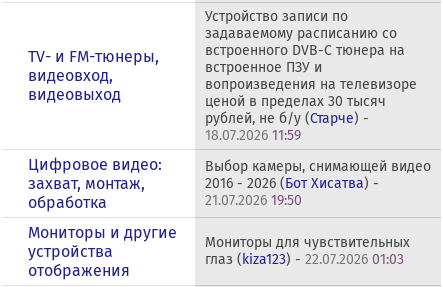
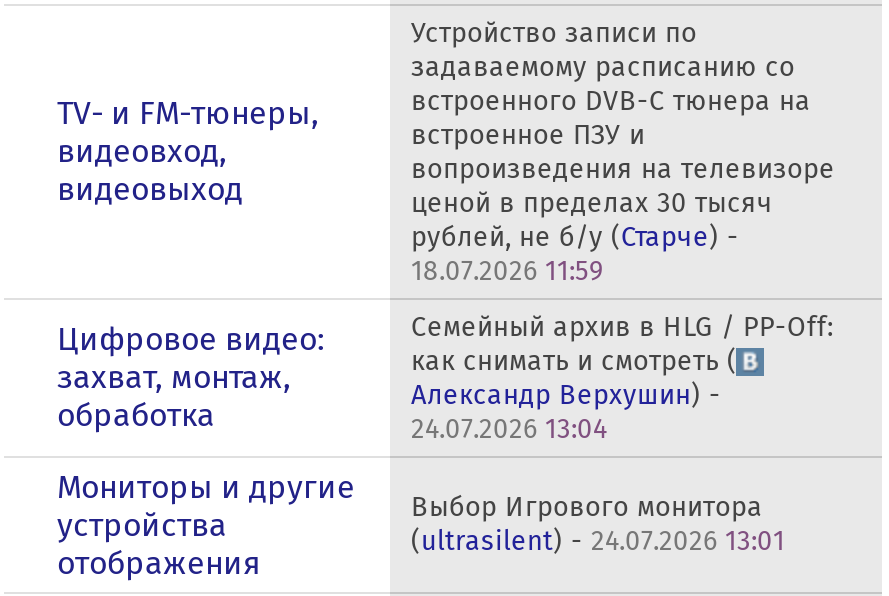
[205,158,431,209] Выбор камеры, снимающей видео | 2016 - 2026 (Бот Хисатва) - | 21.07.2026 19:50 -> [411,310,833,446] Семейный архив в HLG / PP-Off: | как снимать и смотреть ( | Александр Верхушин) - | 24.07.2026 13:04
[205,234,410,268] Мониторы для чувствительных | глаз (kiza123) - 22.07.2026 01:03 -> [411,490,785,558] Выбор Игрового монитора | (ultrasilent) - 24.07.2026 13:01

